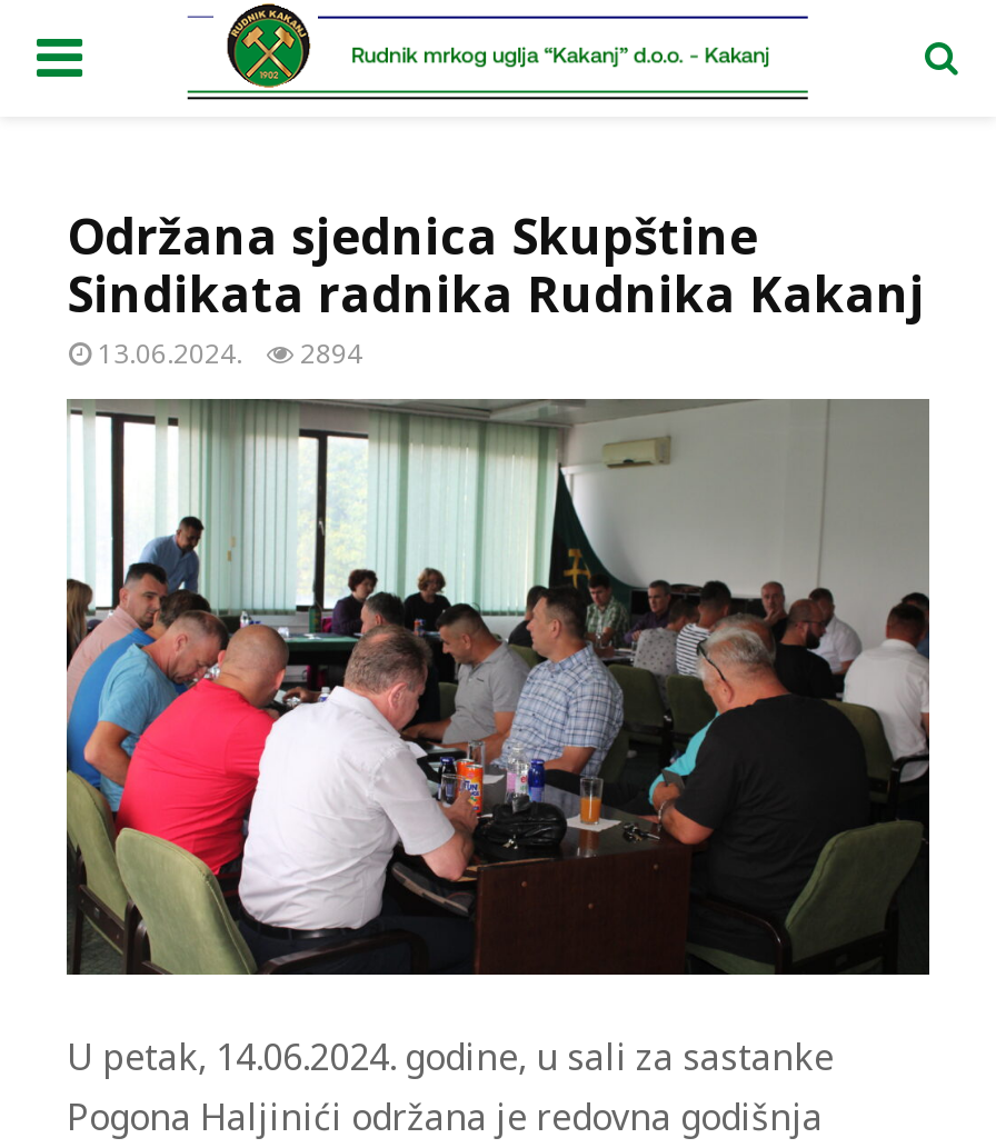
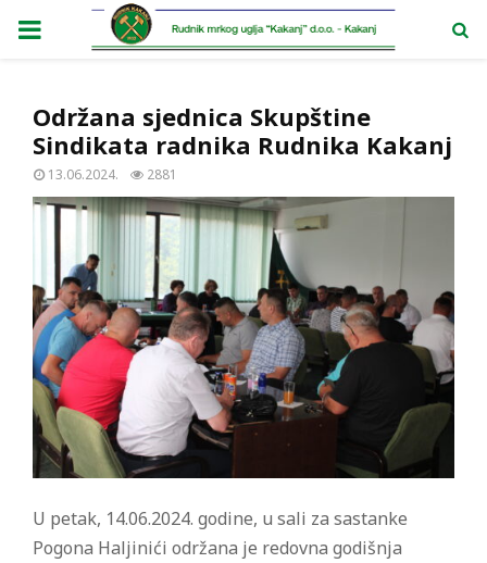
[98,335,362,372] 13.06.2024. 2894 -> [48,165,177,184] 13.06.2024. 2881

